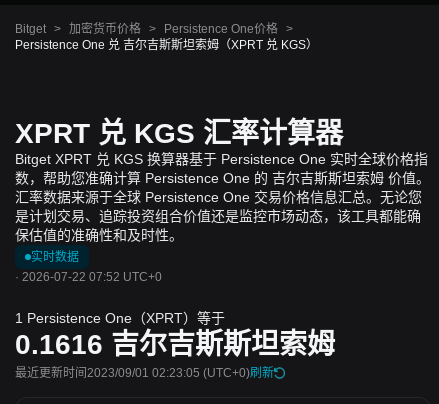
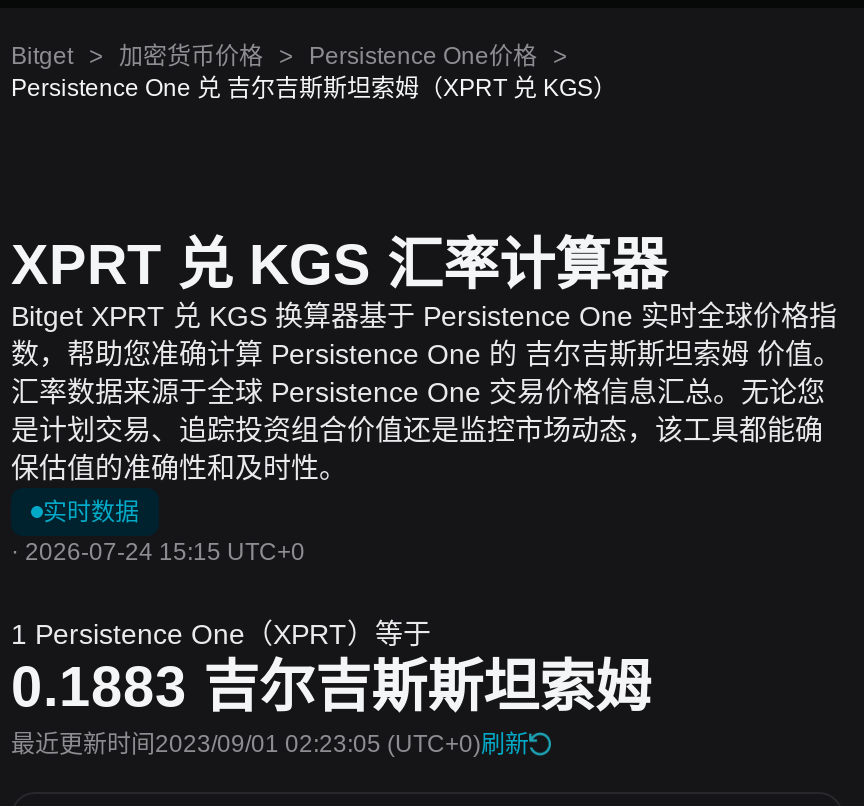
[15,270,162,284] · 2026-07-22 07:52 UTC+0 -> [11,538,305,566] · 2026-07-24 15:15 UTC+0
[15,329,335,360] 0.1616 吉尔吉斯斯坦索姆 -> [11,656,651,718] 0.1883 吉尔吉斯斯坦索姆

